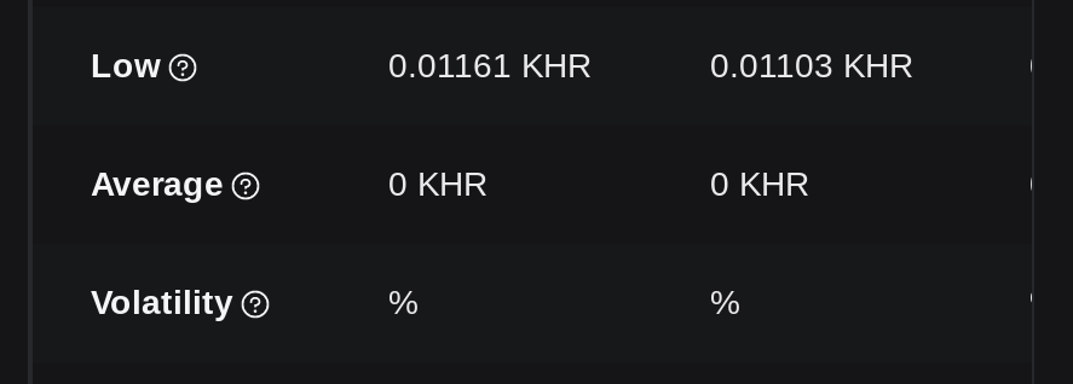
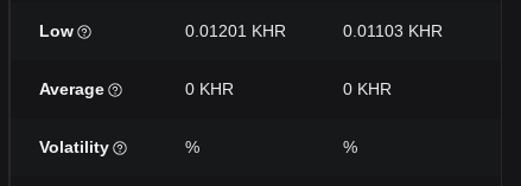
[388,46,592,85] 0.01161 KHR -> [185,21,286,40] 0.01201 KHR

